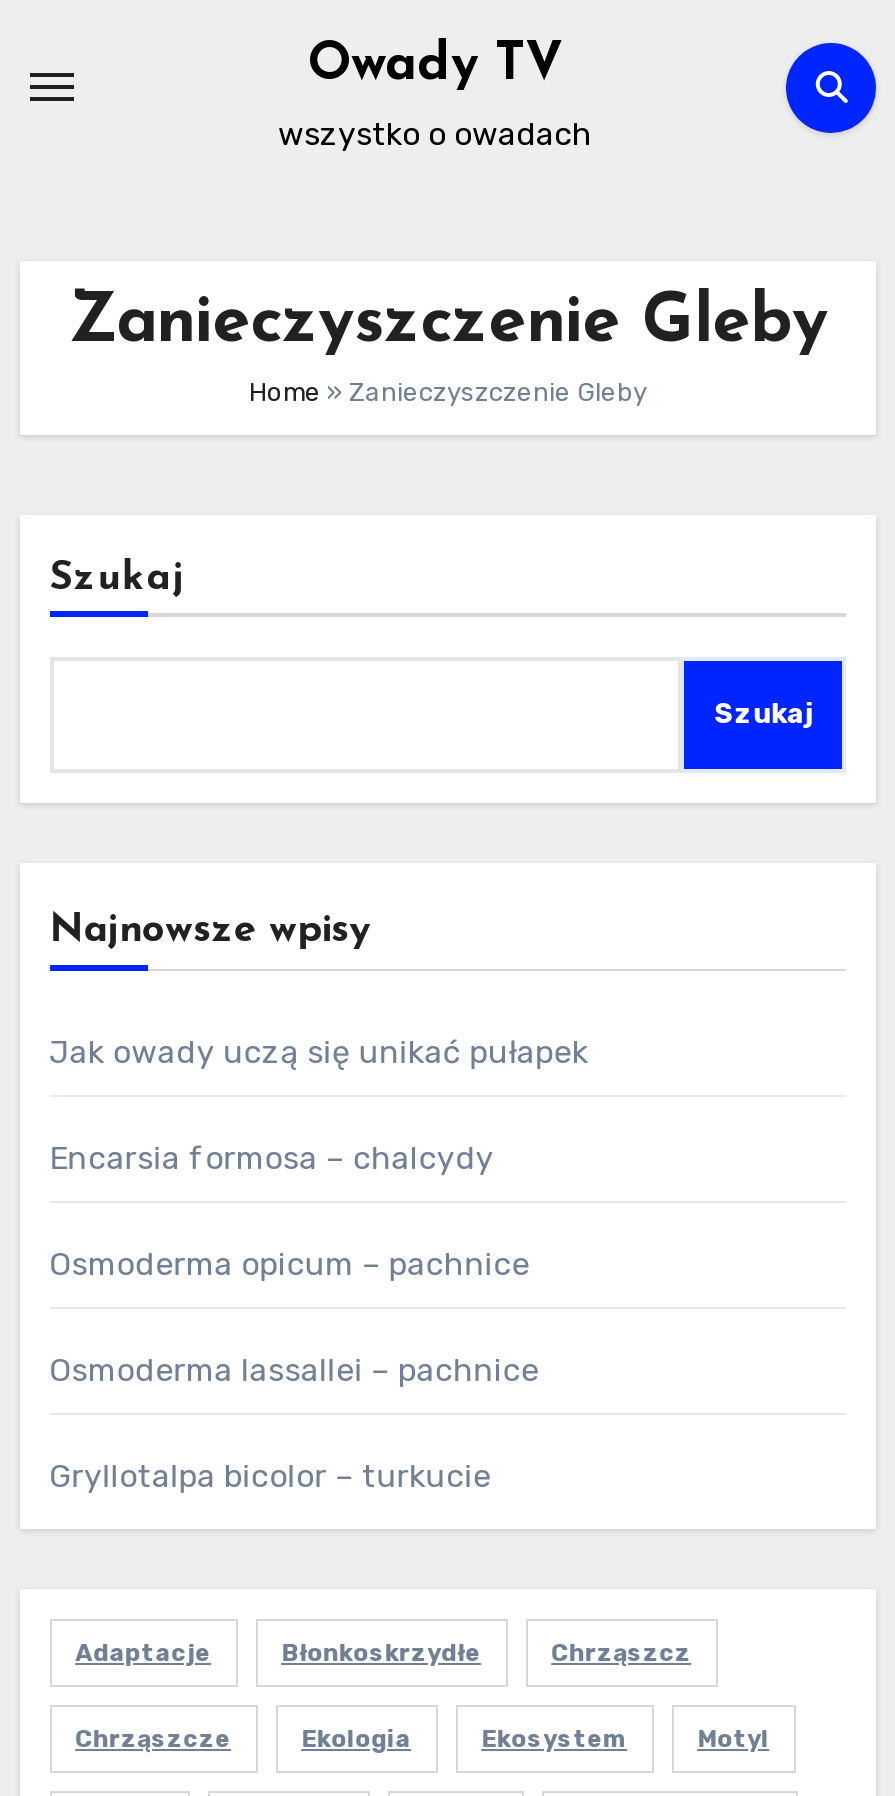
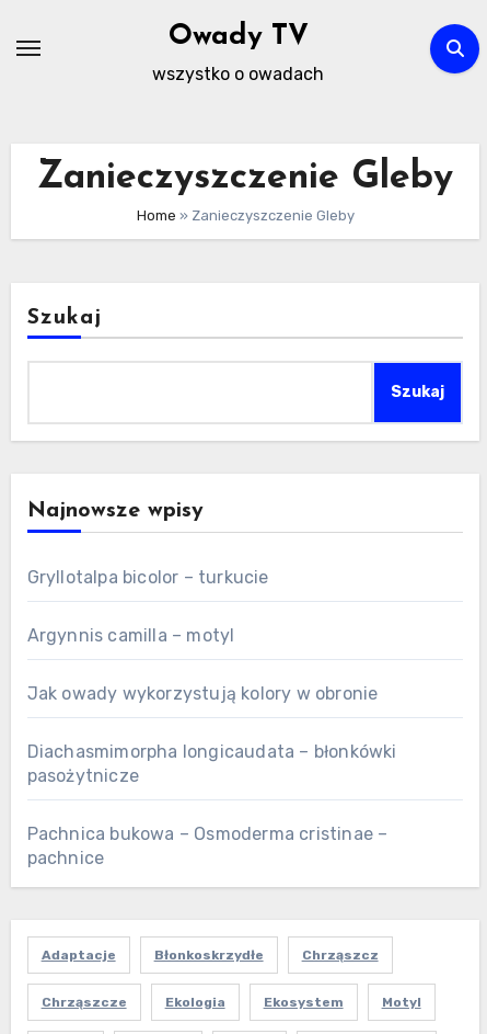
[49,1033,588,1389] Jak owady uczą się unikać pułapek | Encarsia formosa – chalcydy | Osmoderma opicum – pachnice | Osmoderma lassallei – pachnice -> none
moved [49,1457,491,1495] -> [27,567,269,588]: Gryllotalpa bicolor – turkucie
none -> [27,625,397,869] Argynnis camilla – motyl | Jak owady wykorzystują kolory w obronie | Diachasmimorpha longicaudata – błonkówki | pasożytnicze | Pachnica bukowa – Osmoderma cristinae – | pachnice

